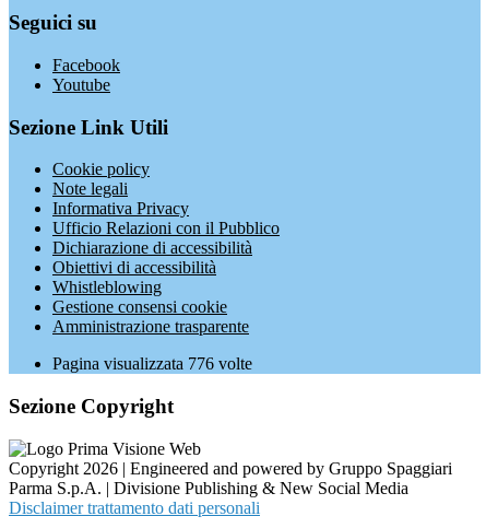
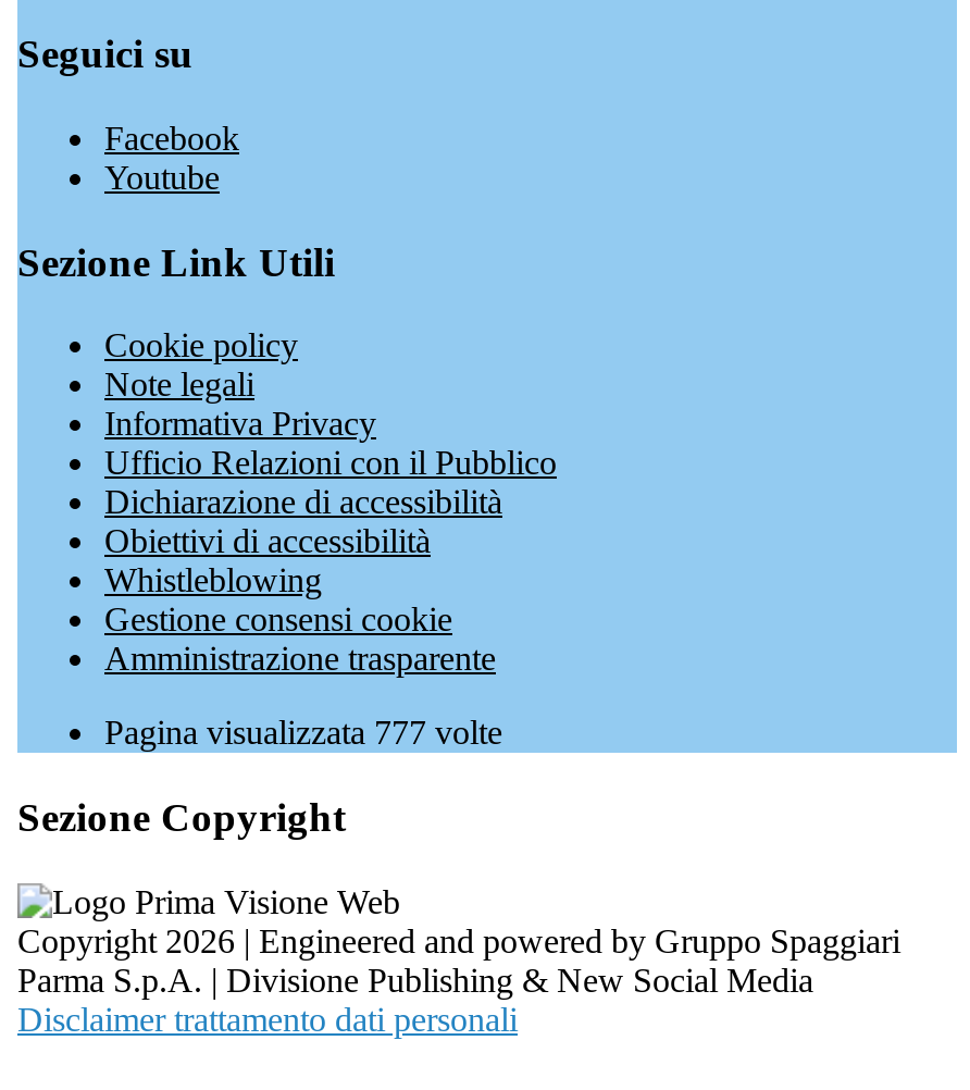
[52,355,252,373] Pagina visualizzata 776 volte -> [104,714,502,751] Pagina visualizzata 777 volte

